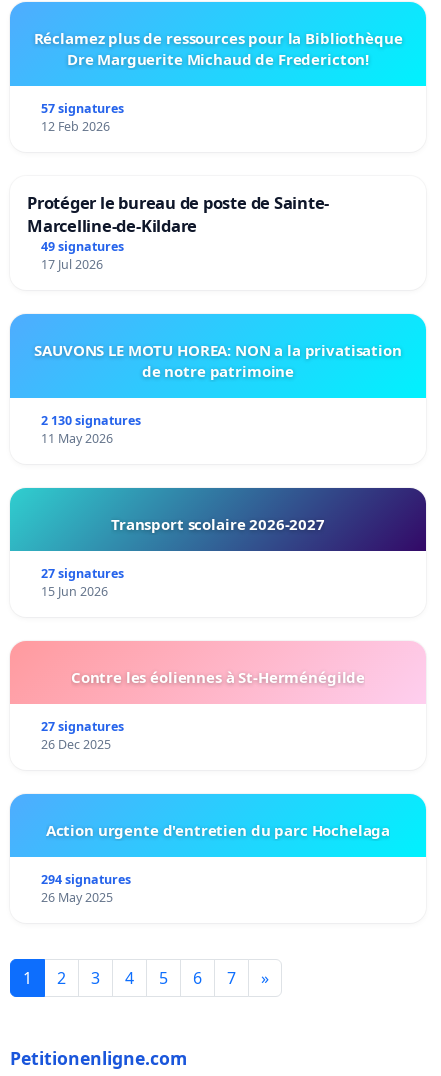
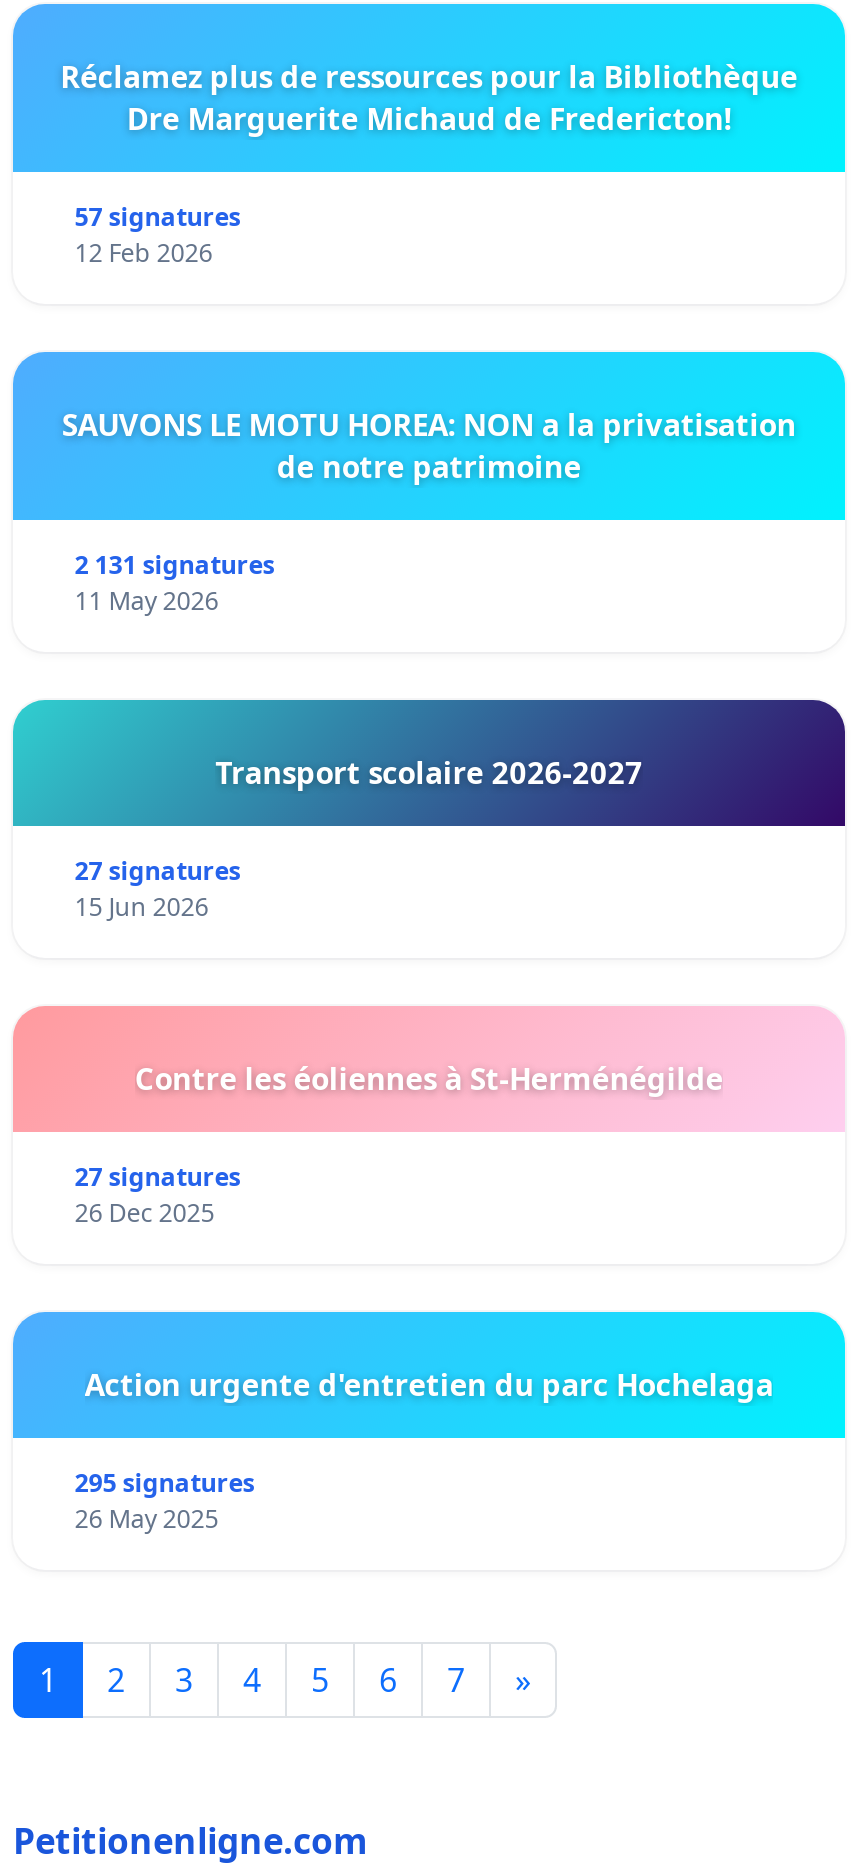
[27,191,329,273] Protéger le bureau de poste de Sainte- | Marcelline-de-Kildare | 49 signatures | 17 Jul 2026 -> none
[41,412,141,429] 2 130 signatures -> [75,548,275,582] 2 131 signatures
[41,871,131,888] 294 signatures -> [75,1466,255,1500] 295 signatures

